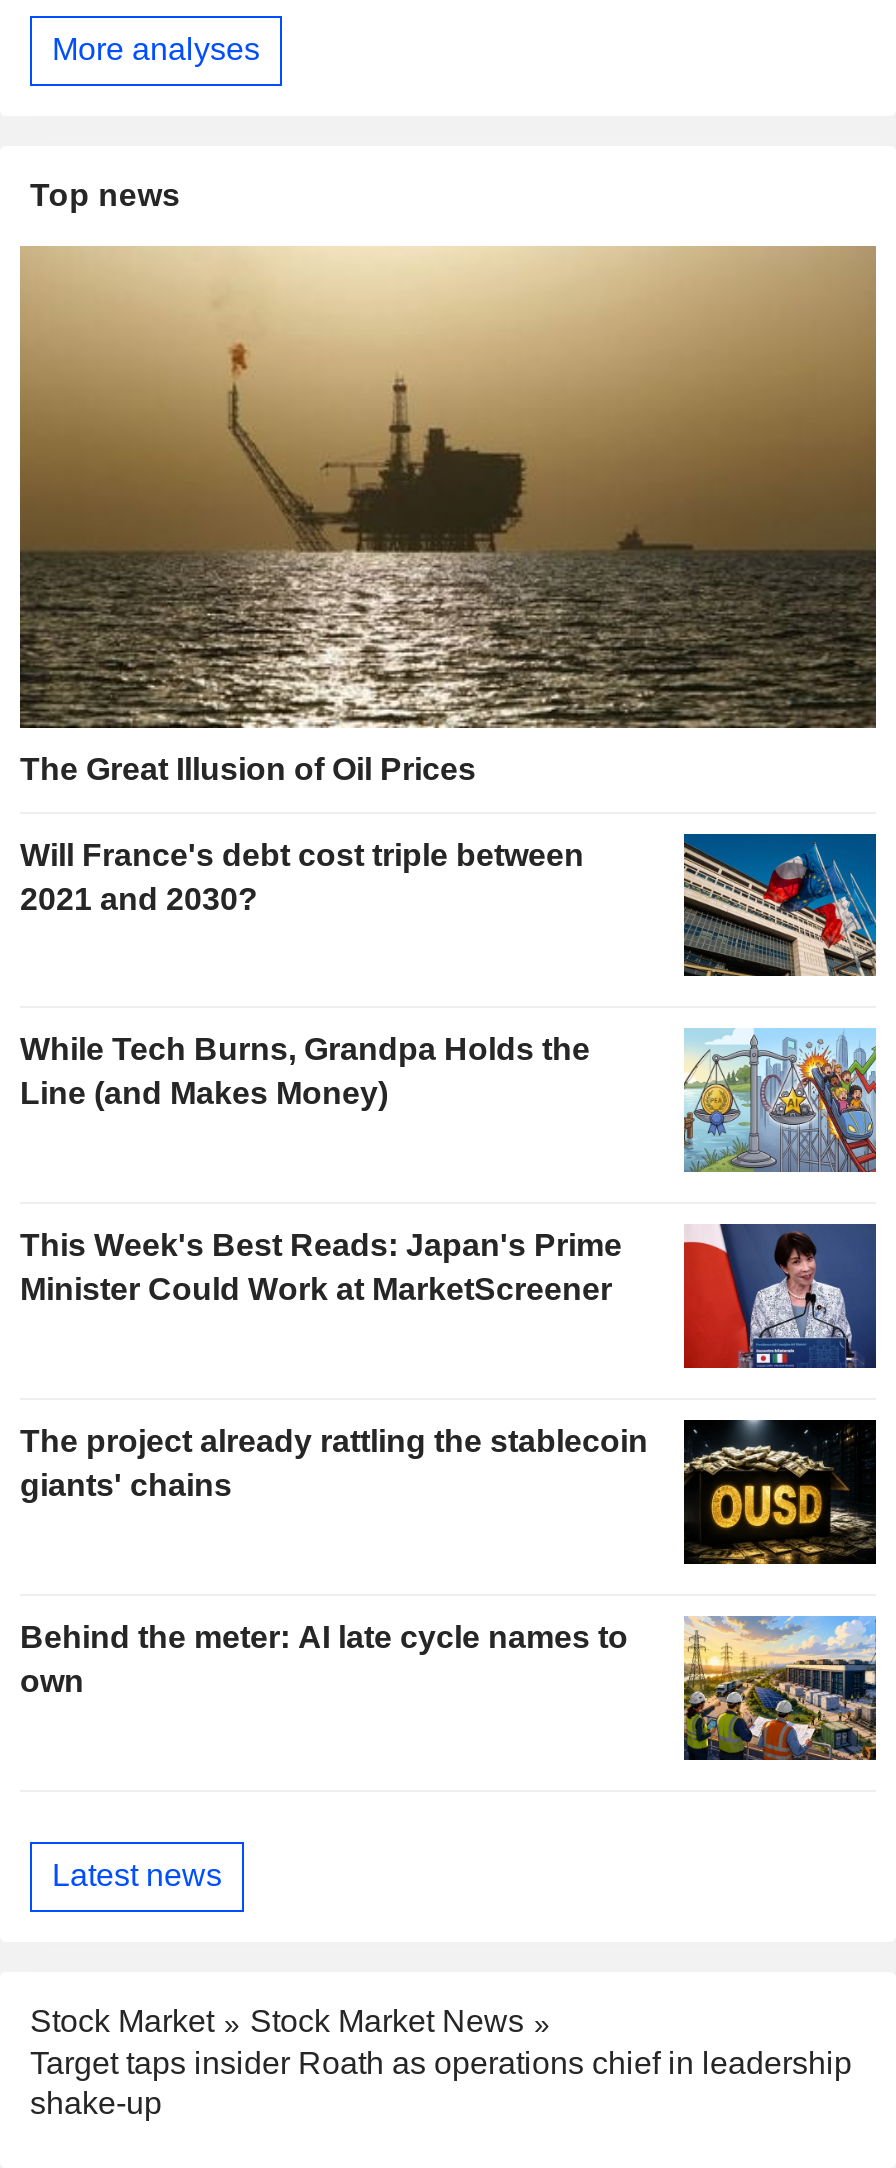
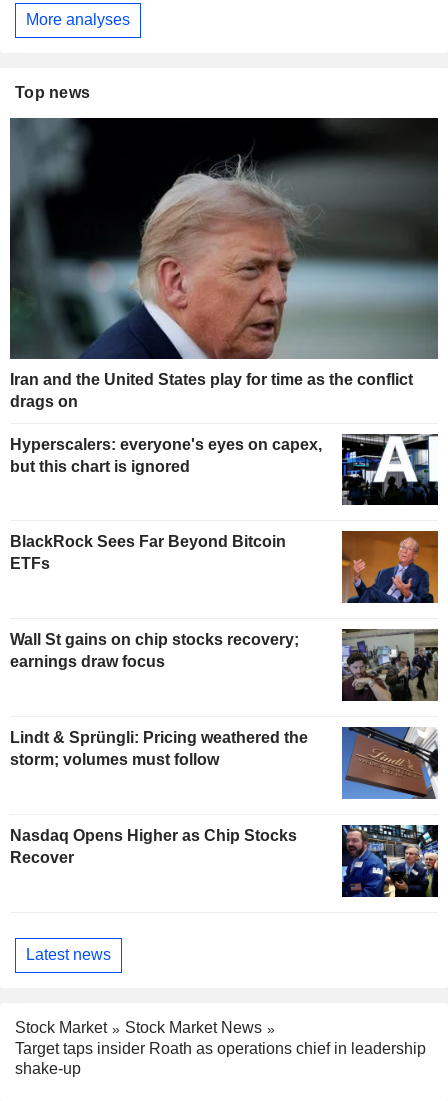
[18,244,878,785] [image] | The Great Illusion of Oil Prices -> [9,117,439,410] [image] | Iran and the United States play for time as the conflict | drags on
[20,837,584,915] Will France's debt cost triple between | 2021 and 2030? -> [10,436,322,475] Hyperscalers: everyone's eyes on capex, | but this chart is ignored
[682,832,878,978] [image] -> [342,433,439,506] [image]
[20,1033,590,1111] While Tech Burns, Grandpa Holds the | Line (and Makes Money) -> [10,533,286,572] BlackRock Sees Far Beyond Bitcoin | ETFs
[682,1028,878,1174] [image] -> [341,530,439,604] [image]
[20,1229,622,1307] This Week's Best Reads: Japan's Prime | Minister Could Work at MarketScreener -> [10,631,299,670] Wall St gains on chip stocks recovery; | earnings draw focus
[682,1224,876,1370] [image] -> [341,628,438,702] [image]
[20,1418,878,1566] [image] | The project already rattling the stablecoin | giants' chains -> [10,726,439,800] [image] | Lindt & Sprüngli: Pricing weathered the | storm; volumes must follow
[20,1620,628,1698] Behind the meter: AI late cycle names to | own -> [10,827,297,866] Nasdaq Opens Higher as Chip Stocks | Recover
[682,1614,878,1762] [image] -> [341,824,439,898] [image]

